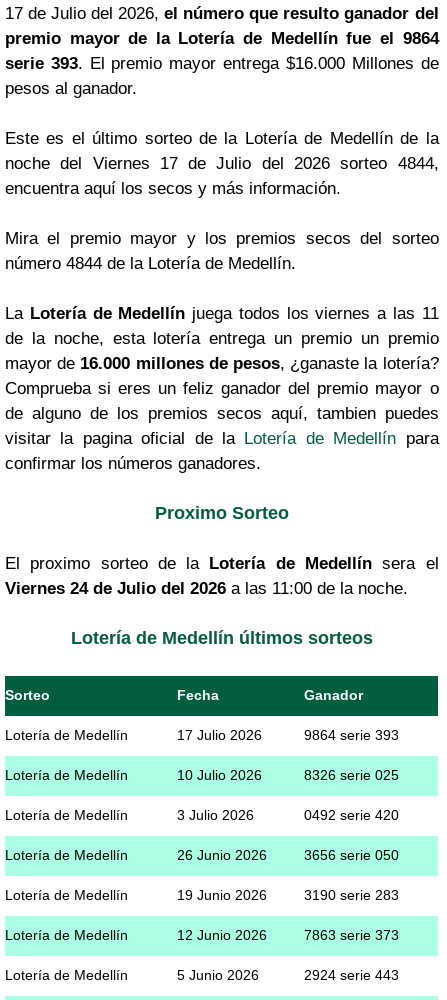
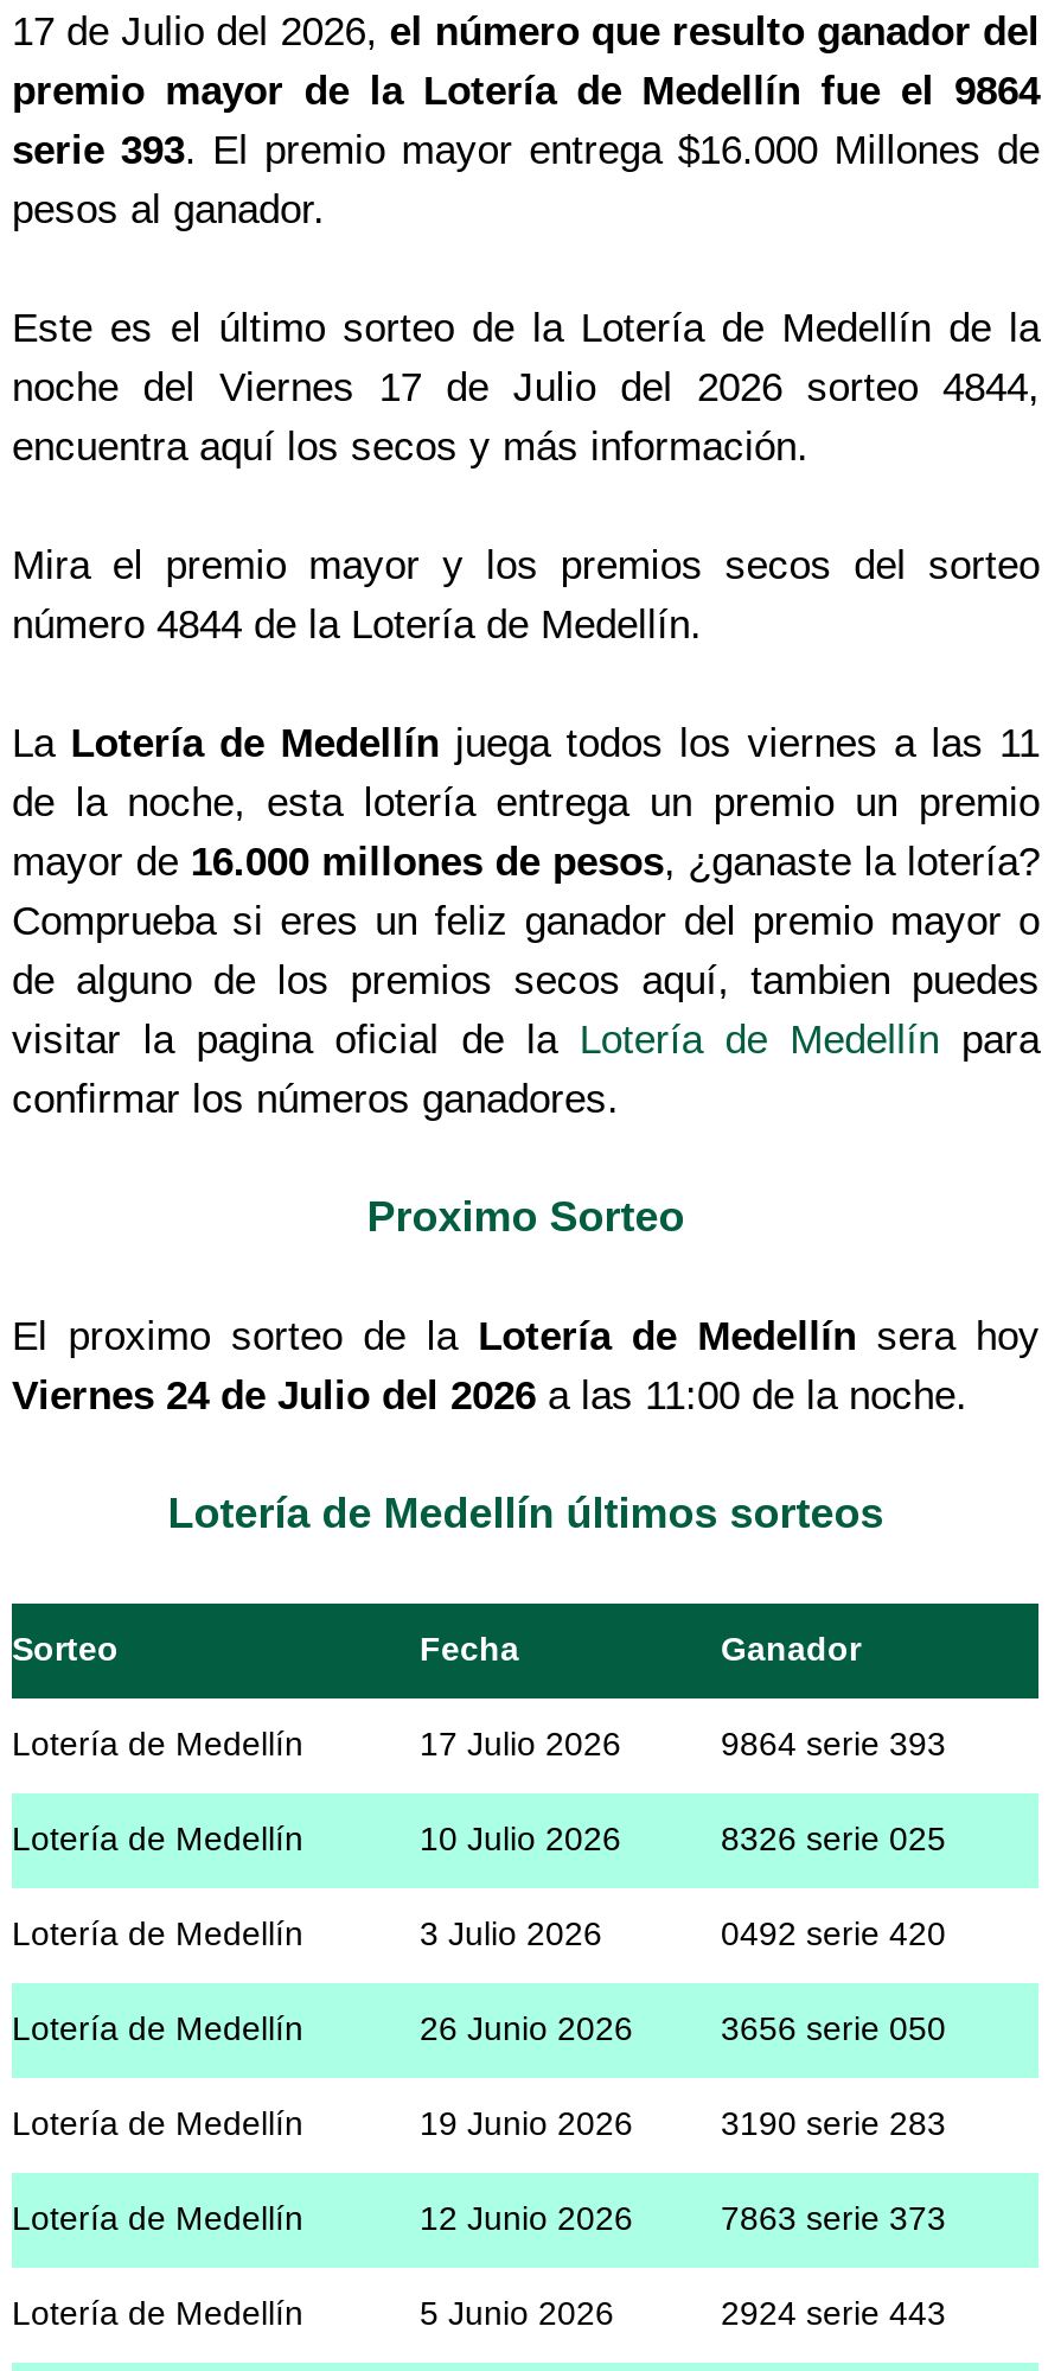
[5,554,438,573] El proximo sorteo de la Lotería de Medellín sera el -> [12,1314,1040,1359] El proximo sorteo de la Lotería de Medellín sera hoy

